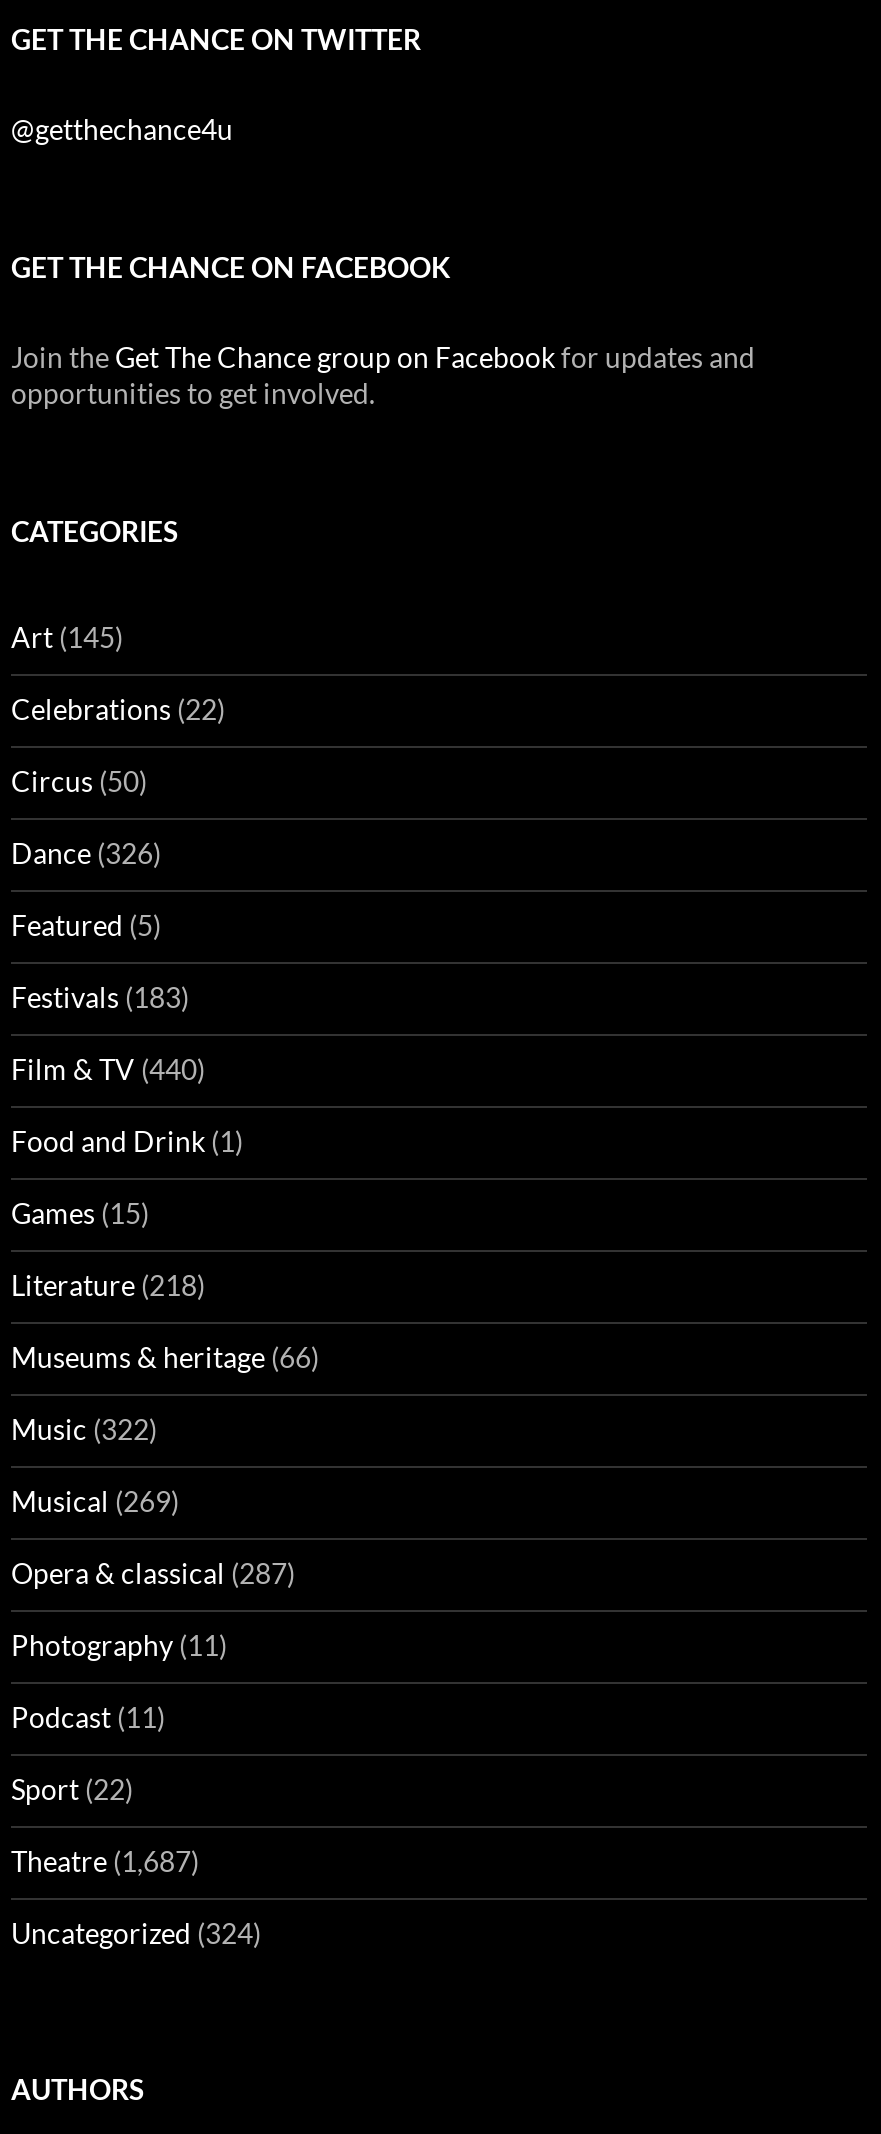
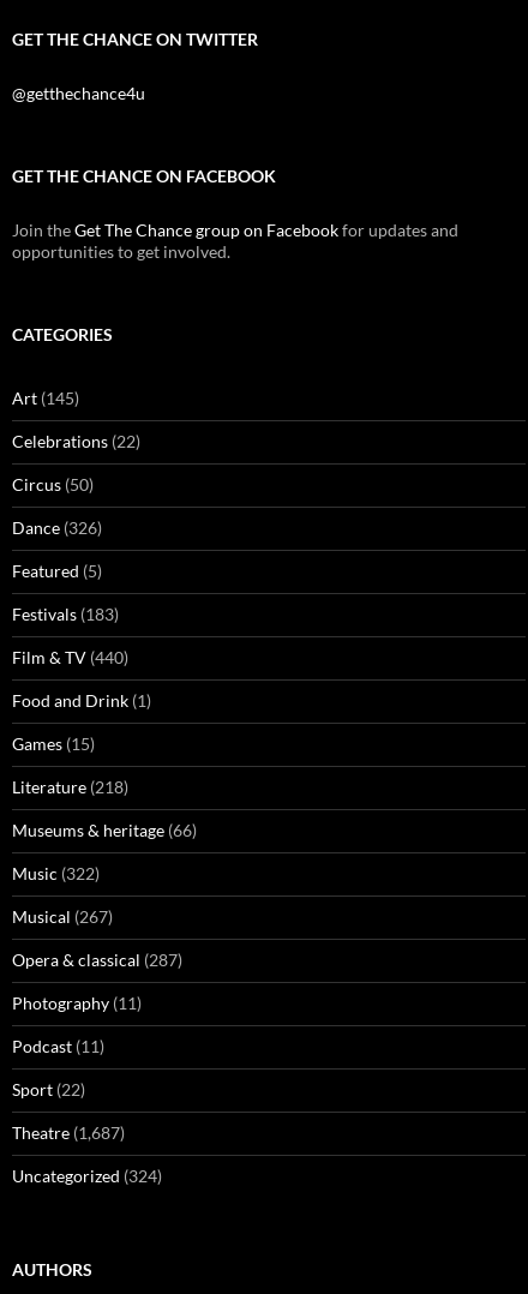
[11,1483,179,1517] Musical (269) -> [12,906,113,926] Musical (267)

